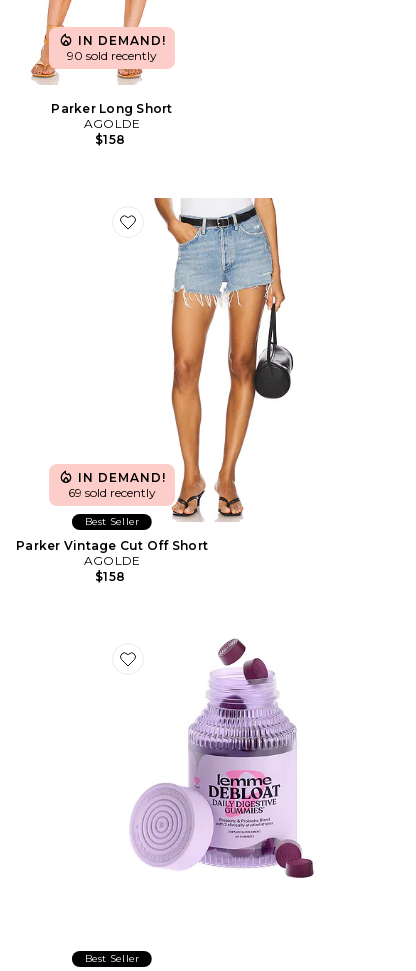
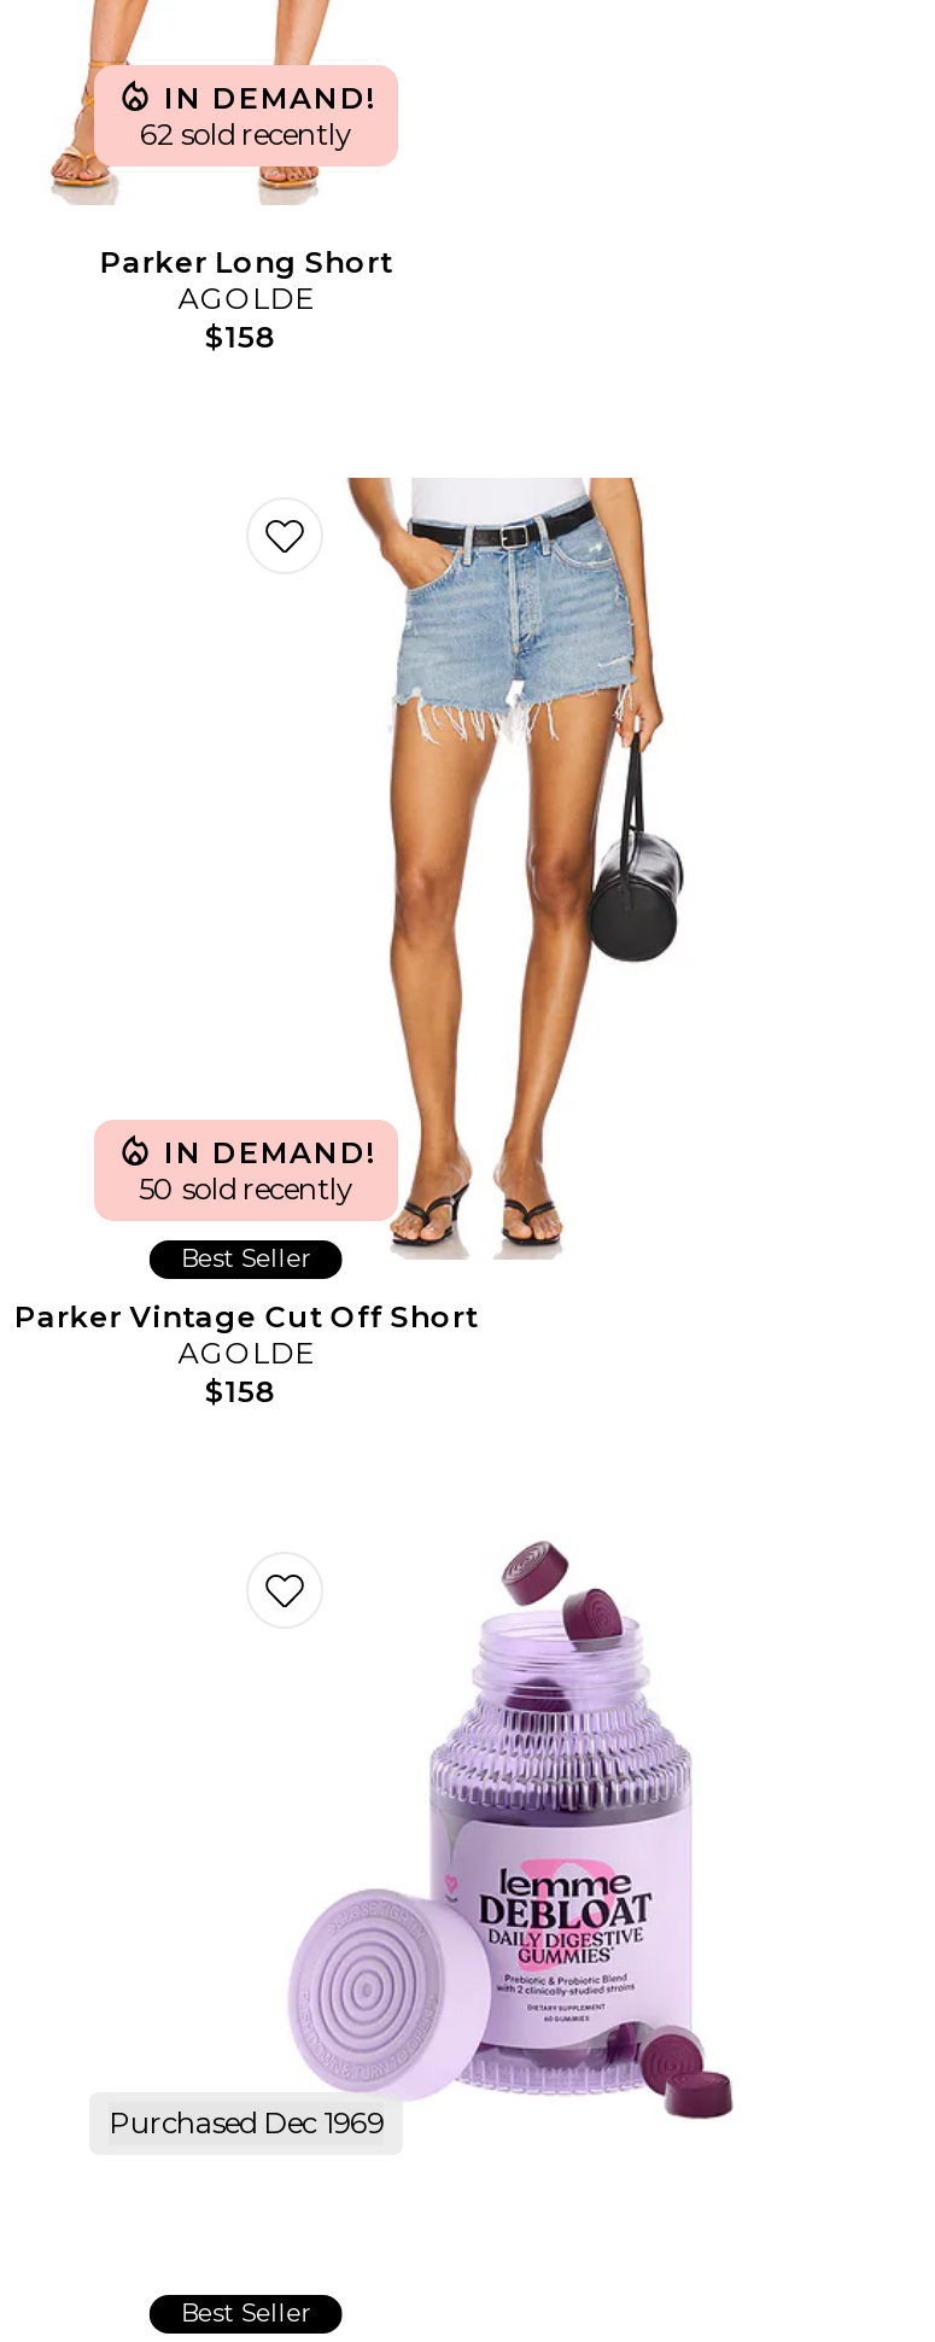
[67,48,157,63] 90 sold recently -> [140,116,352,152] 62 sold recently
[68,485,156,500] 69 sold recently -> [139,1170,353,1207] 50 sold recently
none -> [109,2104,384,2140] Purchased Dec 1969

